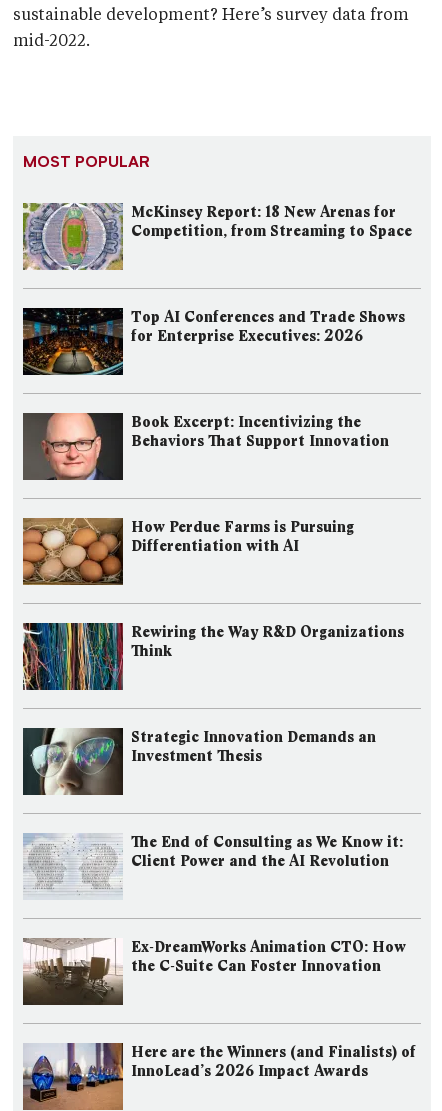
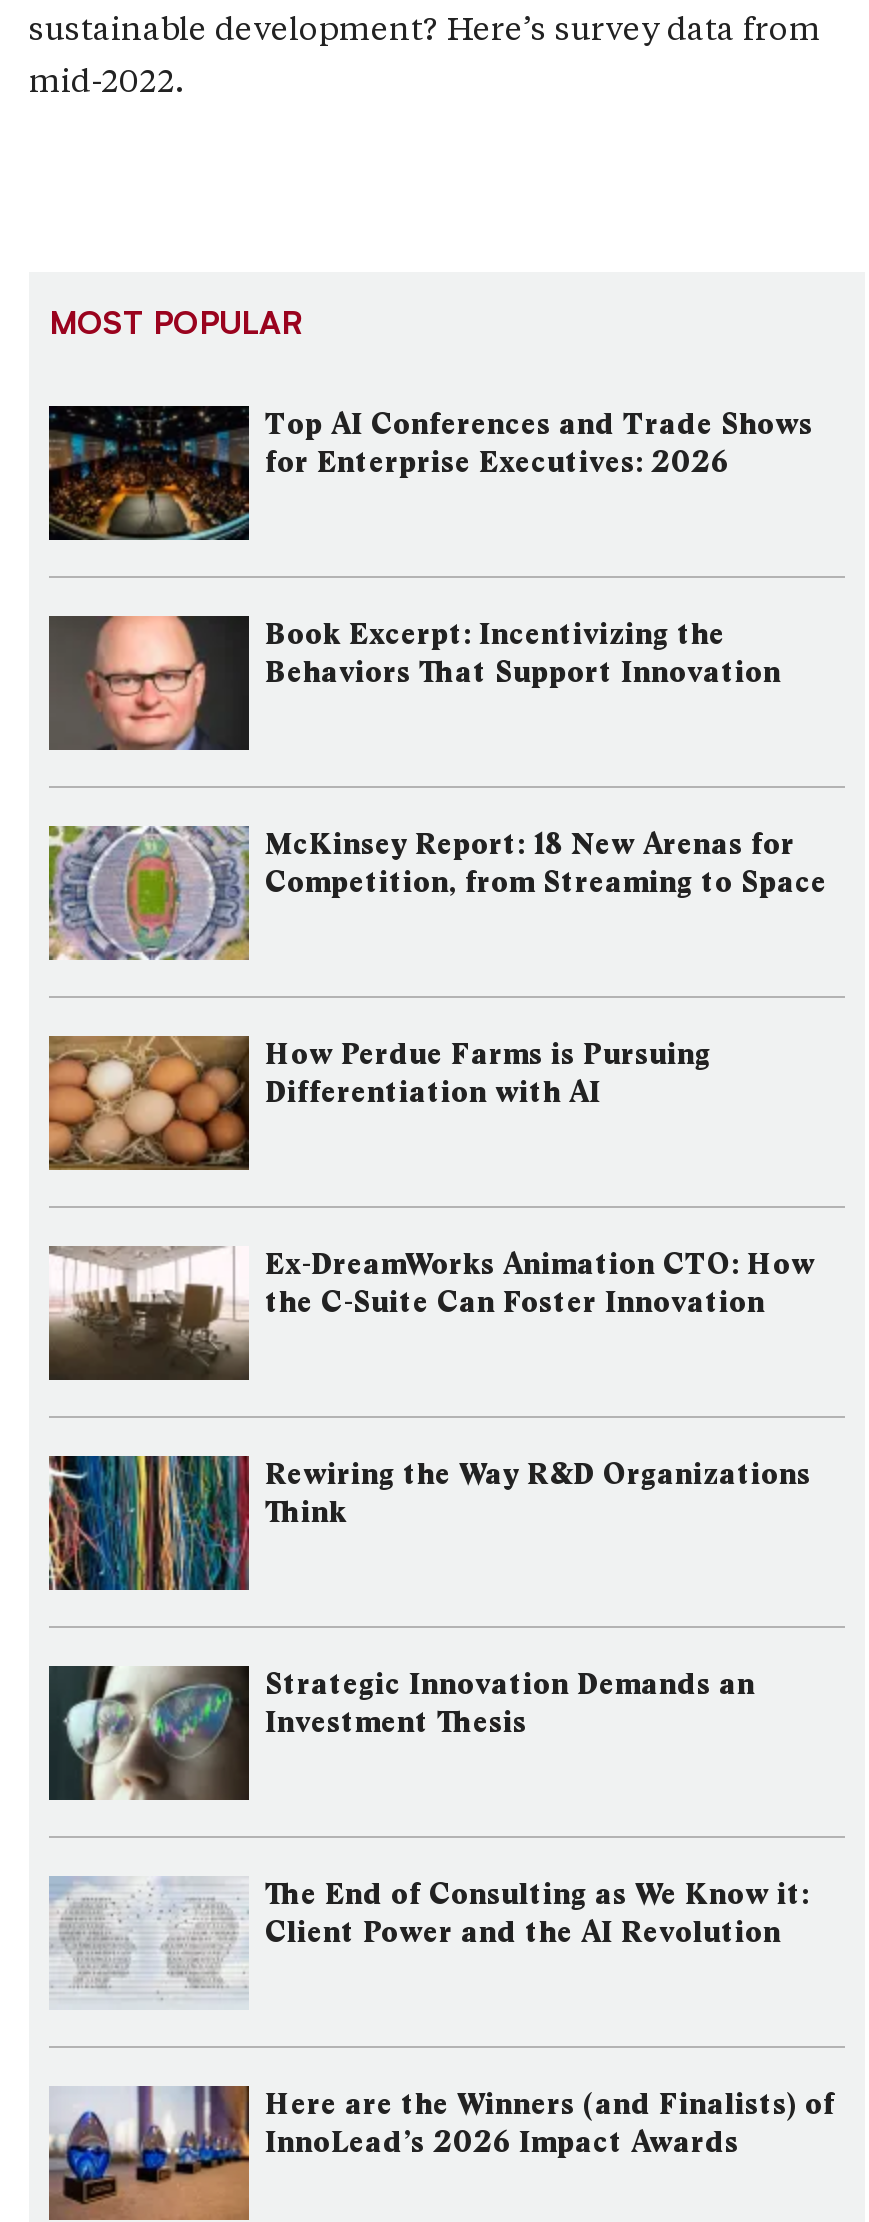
moved [22,202,412,270] -> [49,825,827,960]: [image] | McKinsey Report: 18 New Arenas for | Competition, from Streaming to Space
moved [21,307,405,449] -> [45,404,813,689]: [image] | Top AI Conferences and Trade Shows | for Enterprise Executives: 2026 | Book Excerpt: Incentivizing the | Behaviors That Support Innovation
moved [21,621,404,869] -> [45,1452,811,1949]: [image] | Rewiring the Way R&D Organizations | Think | Strategic Innovation Demands an | Investment Thesis | The End of Consulting as We Know it: | Client Power and the AI Revolution
moved [23,937,406,1006] -> [49,1245,815,1380]: [image] | Ex-DreamWorks Animation CTO: How | the C-Suite Can Foster Innovation

